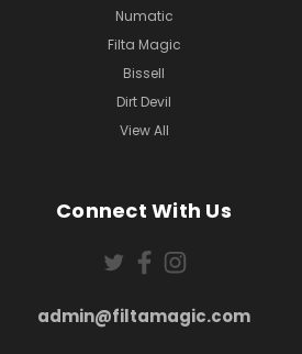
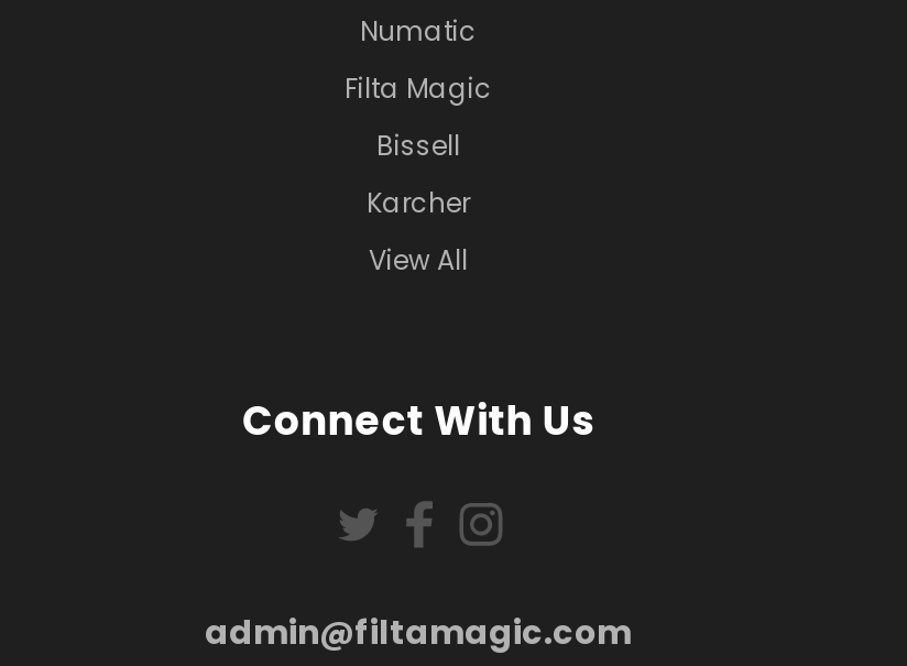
[116,92,171,111] Dirt Devil -> [367,184,470,221] Karcher

